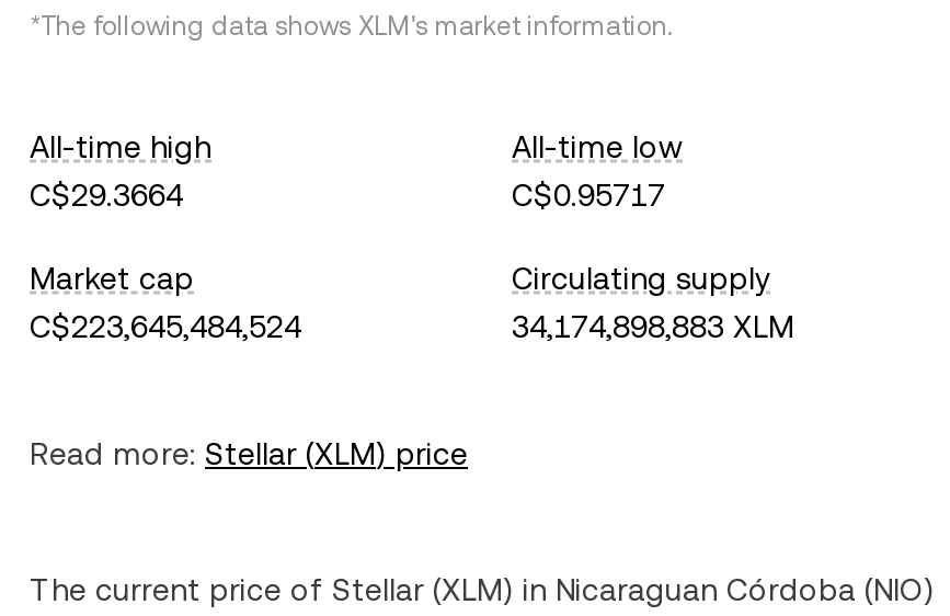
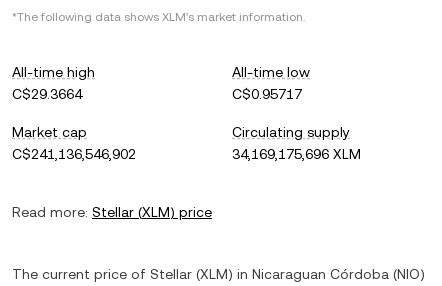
[30,309,301,344] C$223,645,484,524 -> [12,146,136,162] C$241,136,546,902
[512,309,794,344] 34,174,898,883 XLM -> [232,146,361,162] 34,169,175,696 XLM

